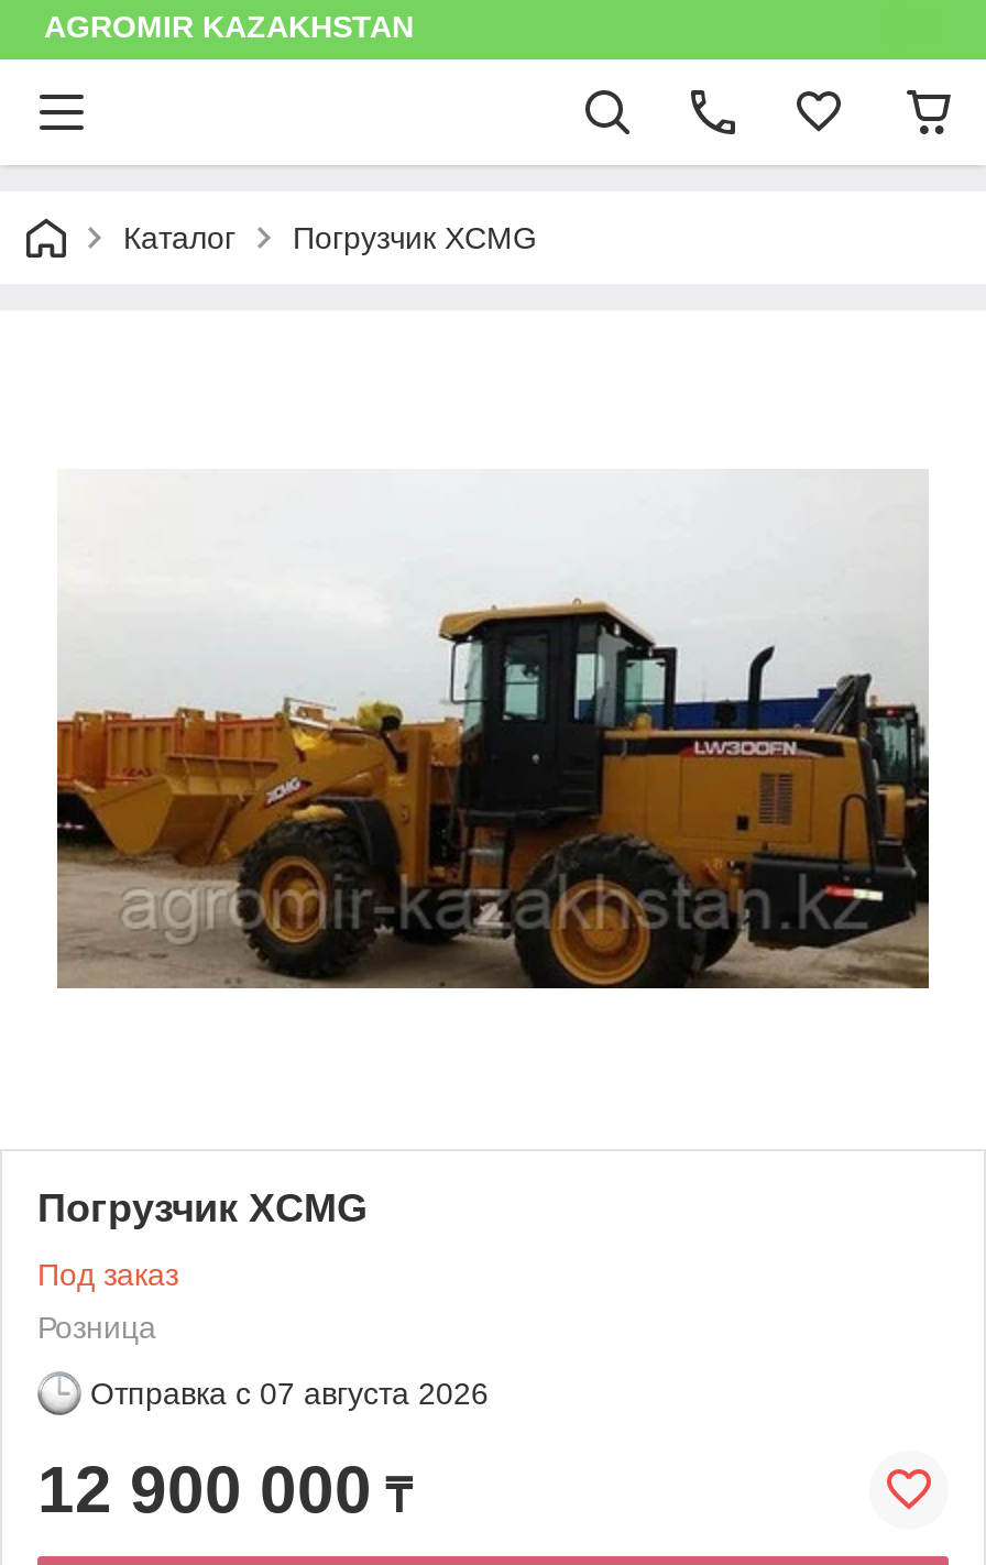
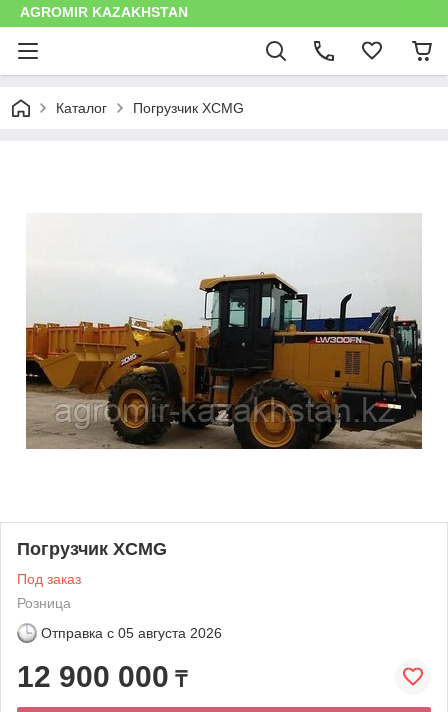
[90,1375,489,1410] Отправка с 07 августа 2026 -> [41,625,222,641] Отправка с 05 августа 2026

